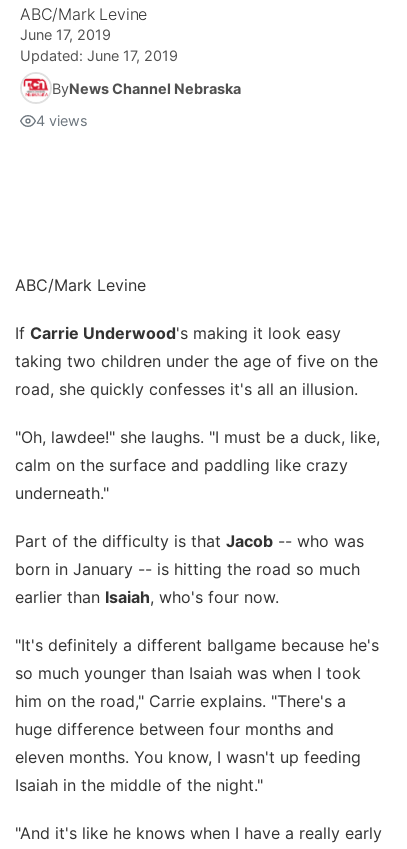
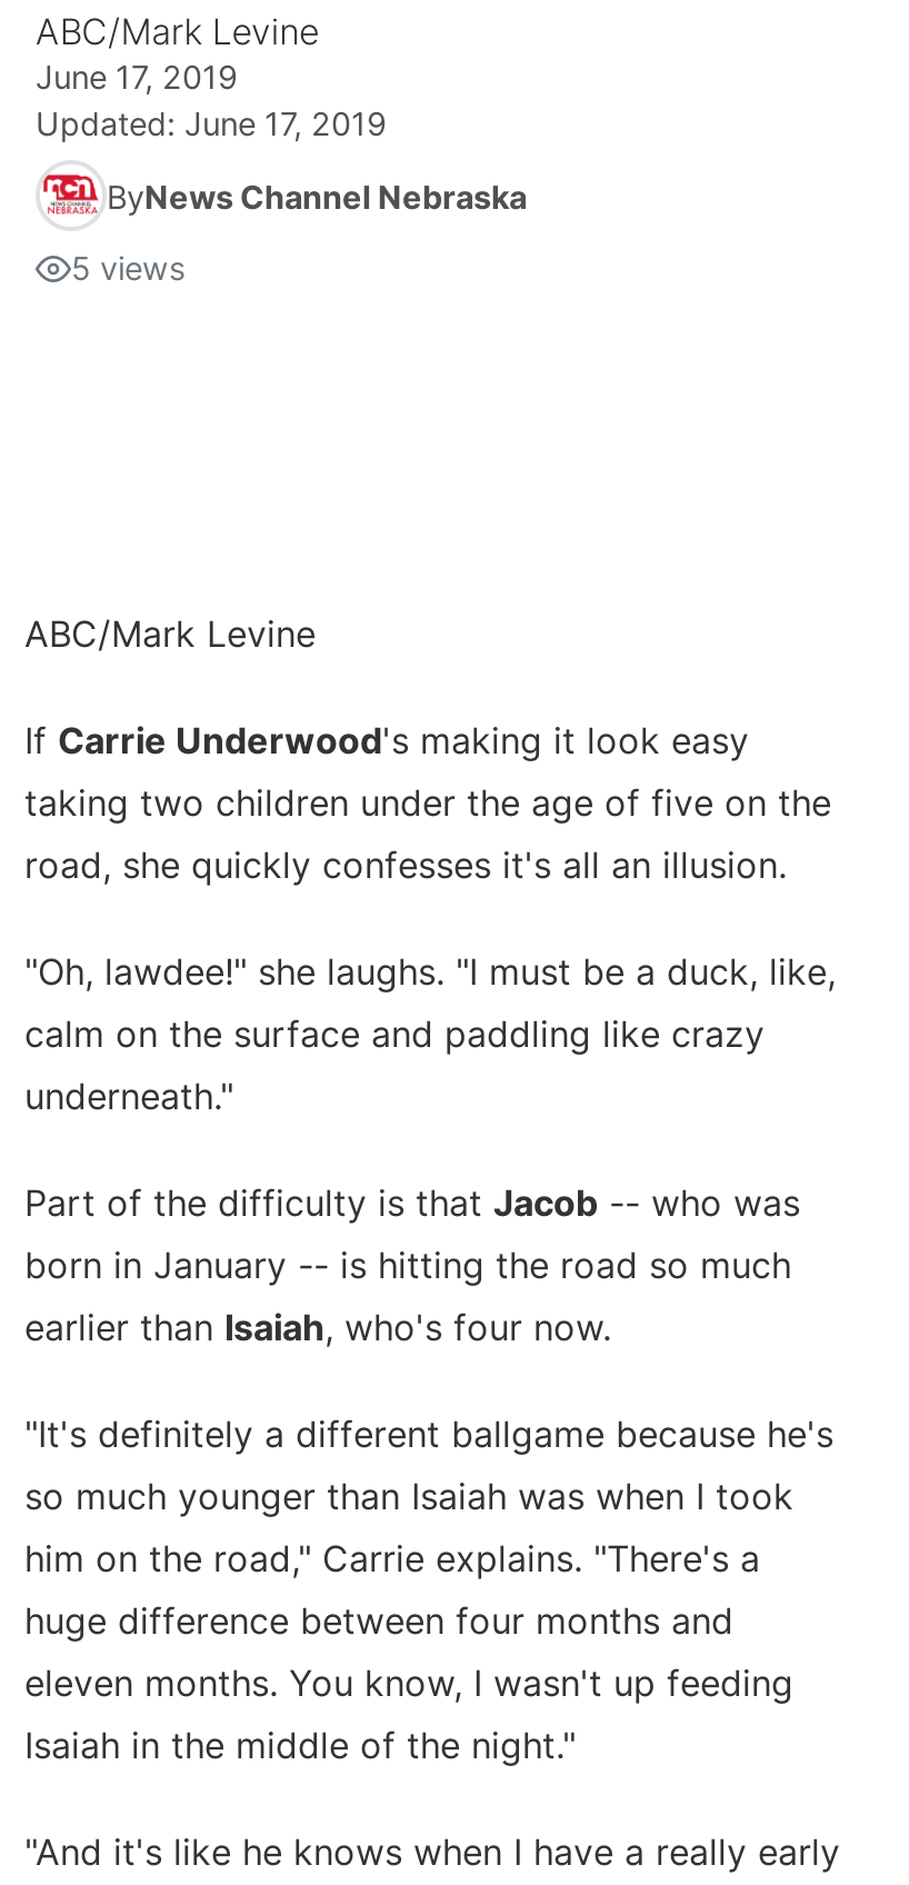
[36,112,88,129] 4 views -> [71,249,187,287] 5 views

